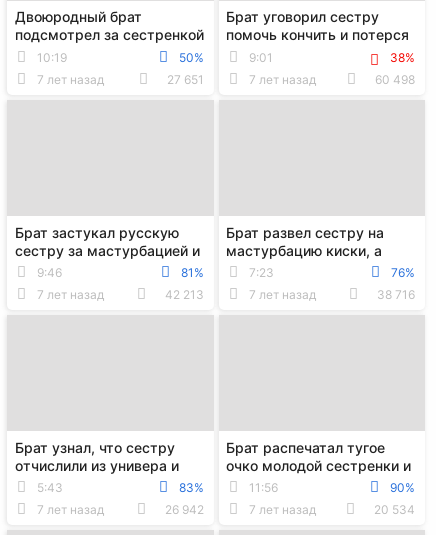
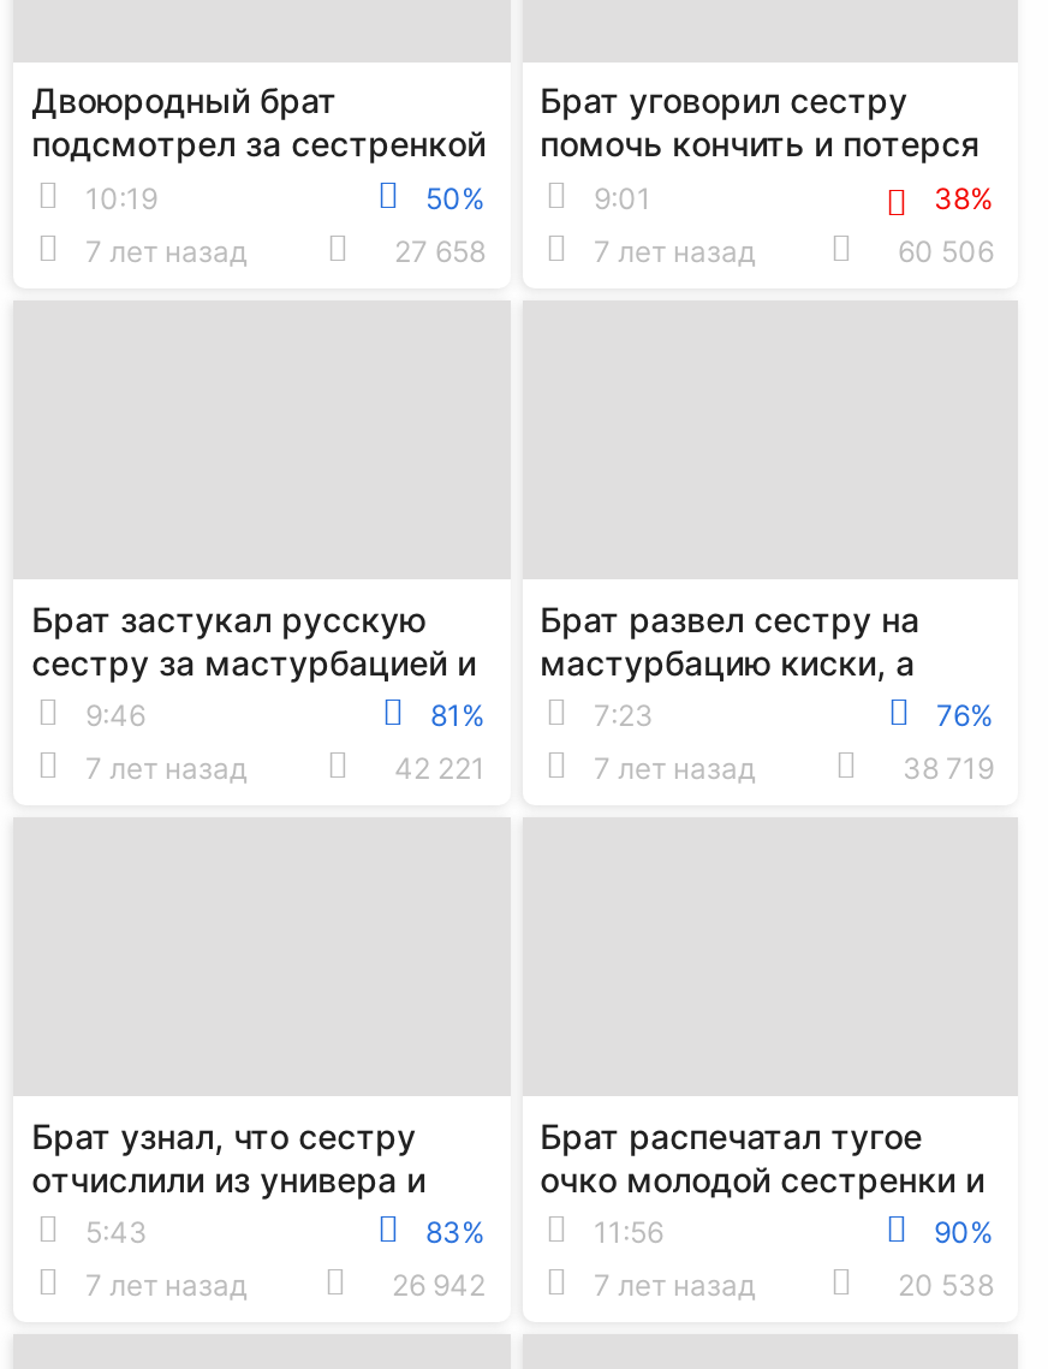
[166,72,203,87] 27 651 -> [394,233,486,269] 27 658
[375,72,415,87] 60 498 -> [898,233,994,269] 60 506
[164,287,203,302] 42 213 -> [394,750,486,786] 42 221
[377,287,415,302] 38 716 -> [903,750,994,786] 38 719
[374,502,415,517] 20 534 -> [898,1267,994,1303] 20 538

